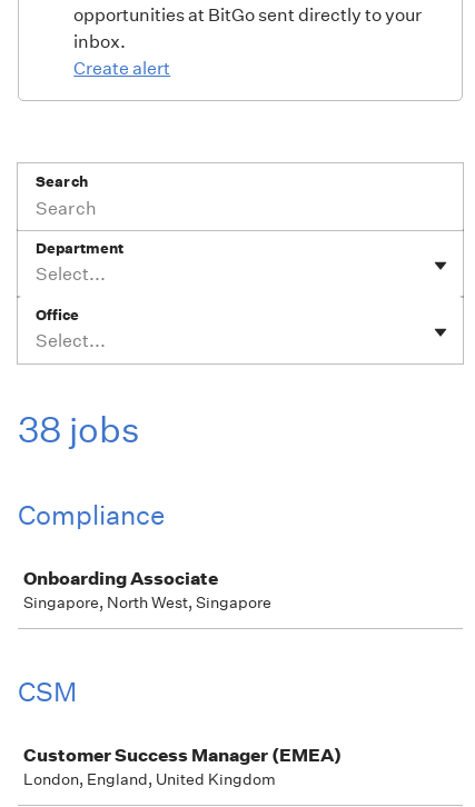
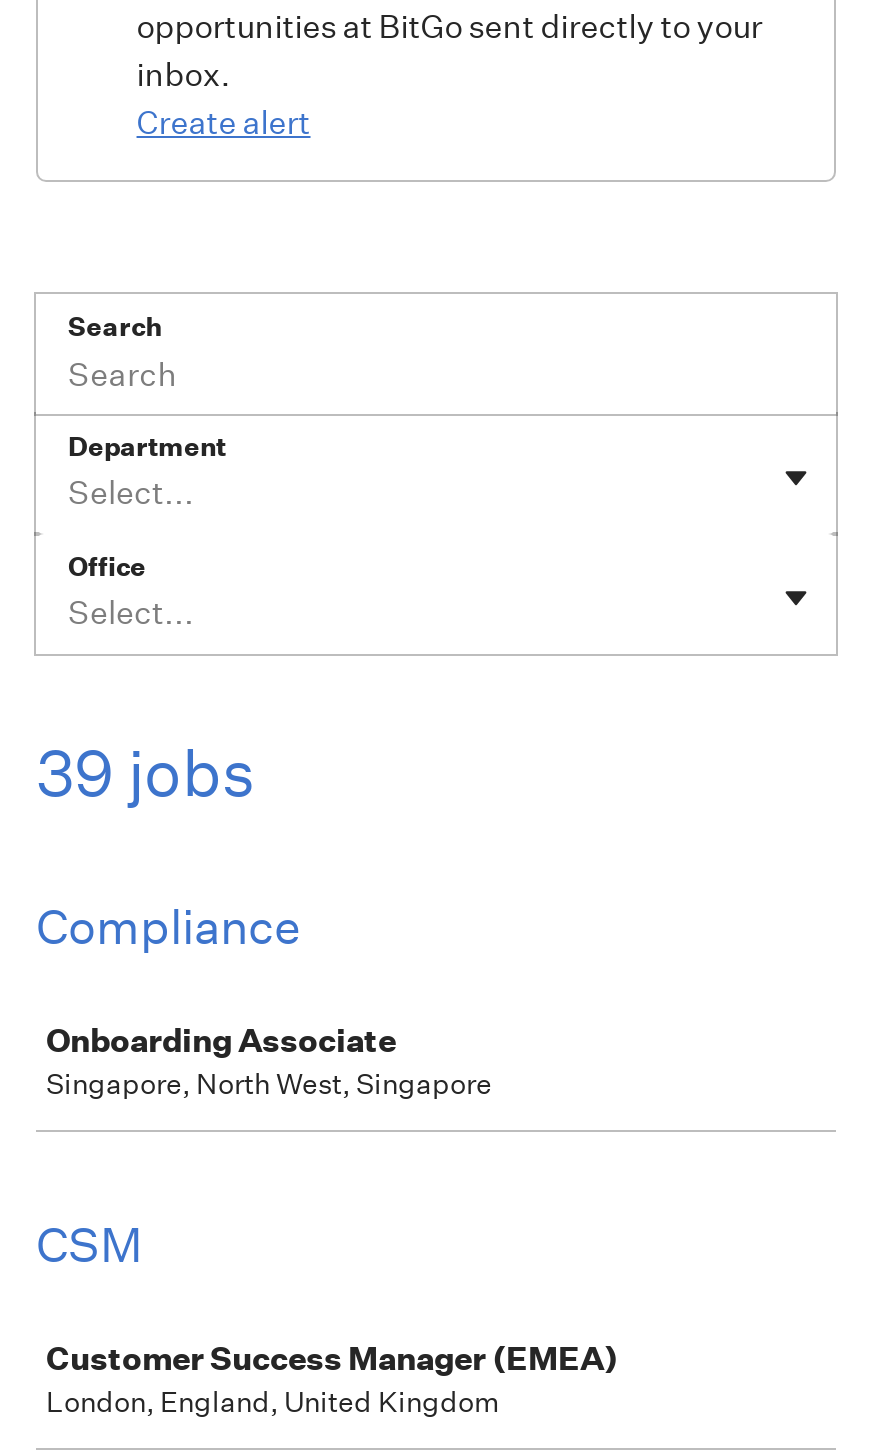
[18,408,140,451] 38 jobs -> [36,734,256,812] 39 jobs

